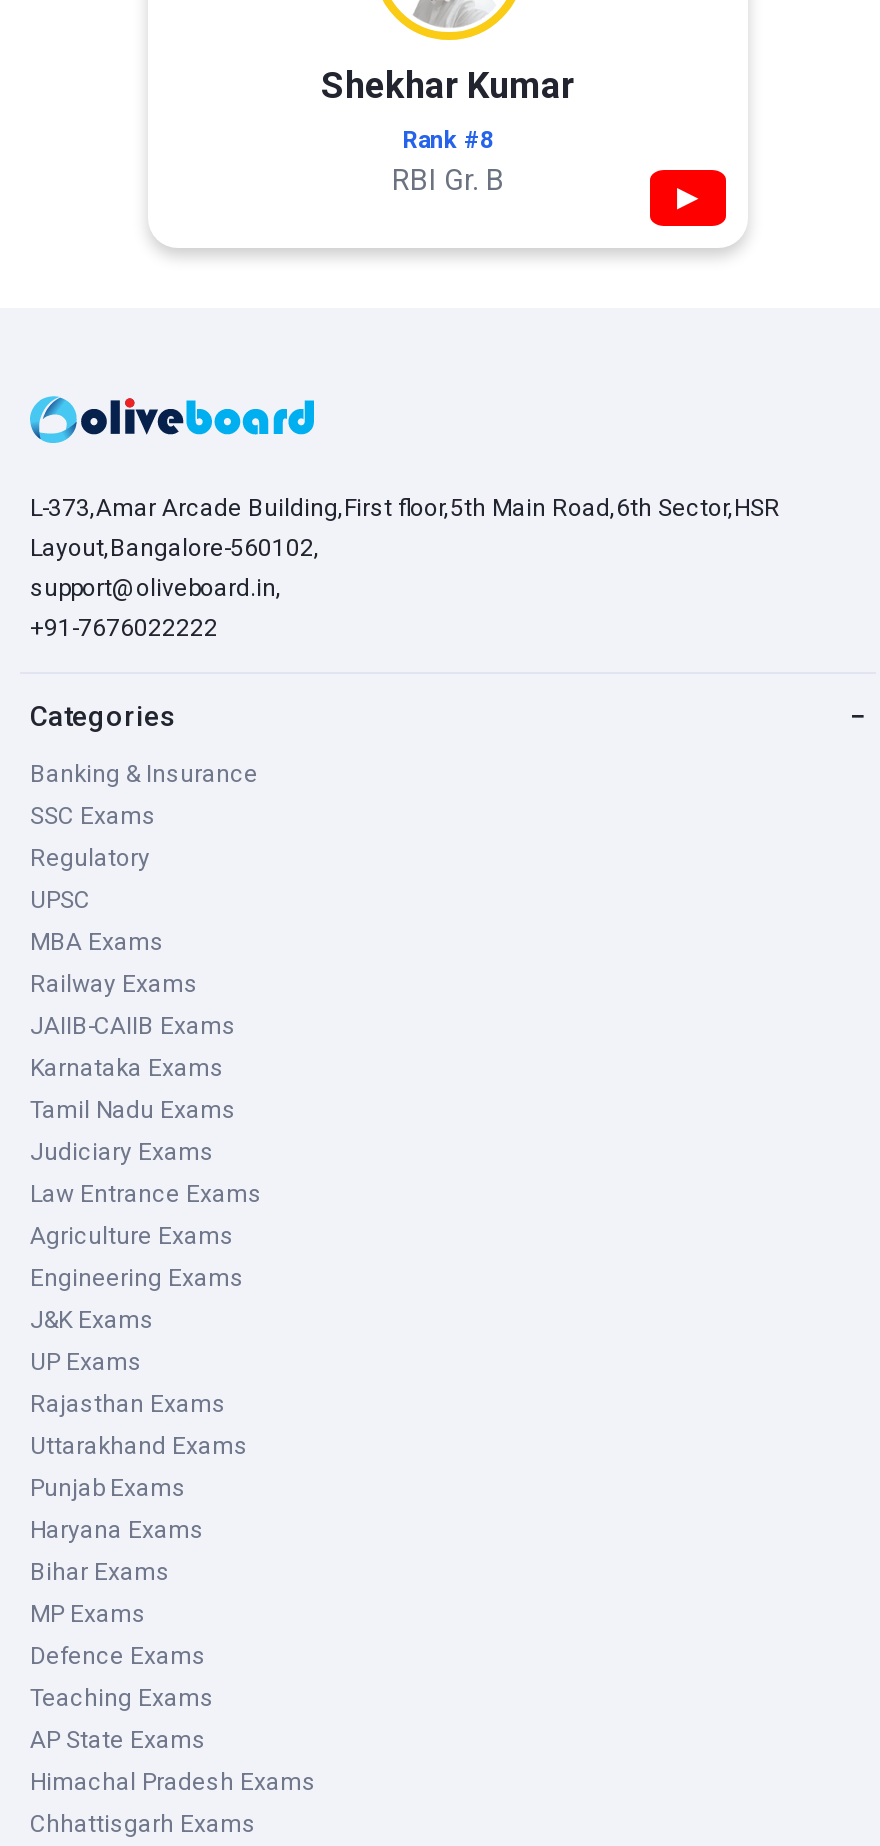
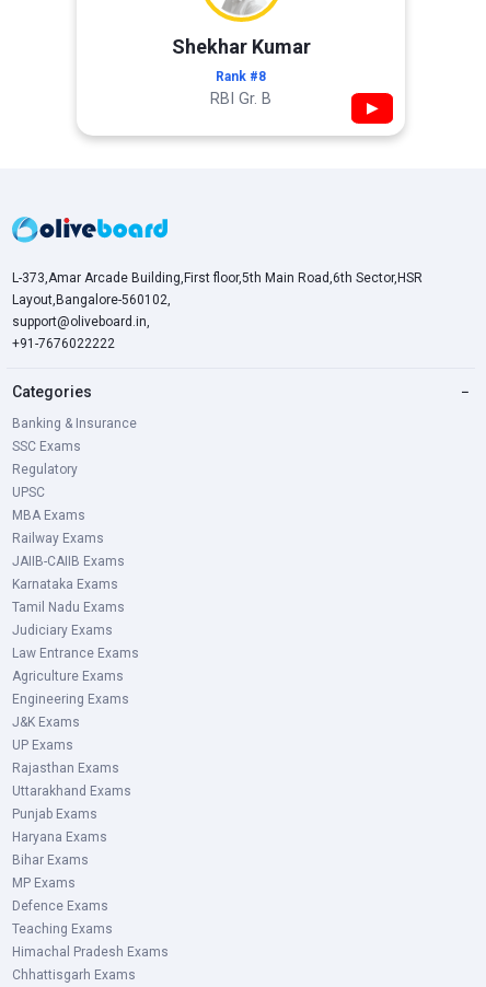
[30,1726,206,1754] AP State Exams -> none

